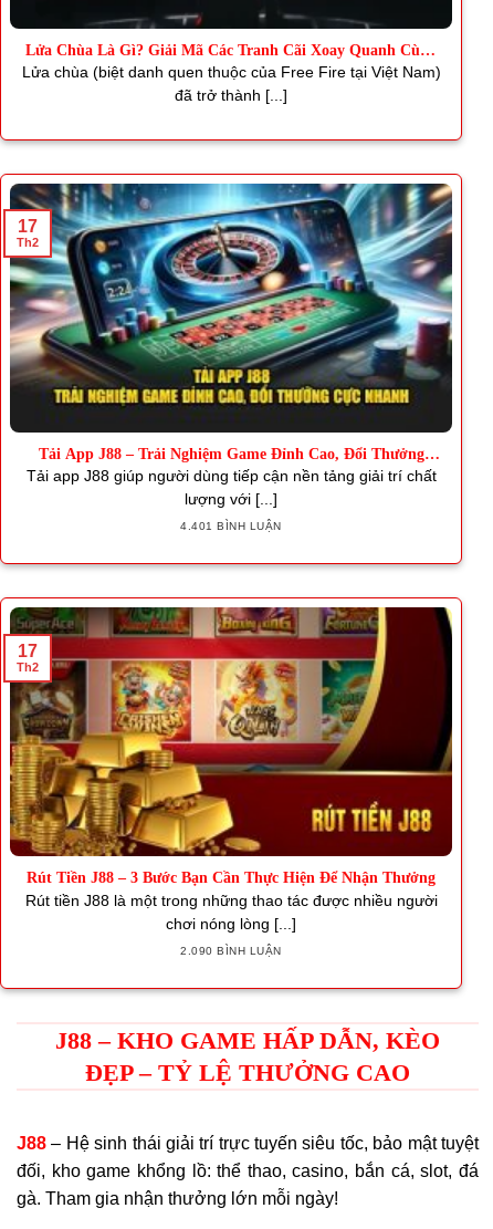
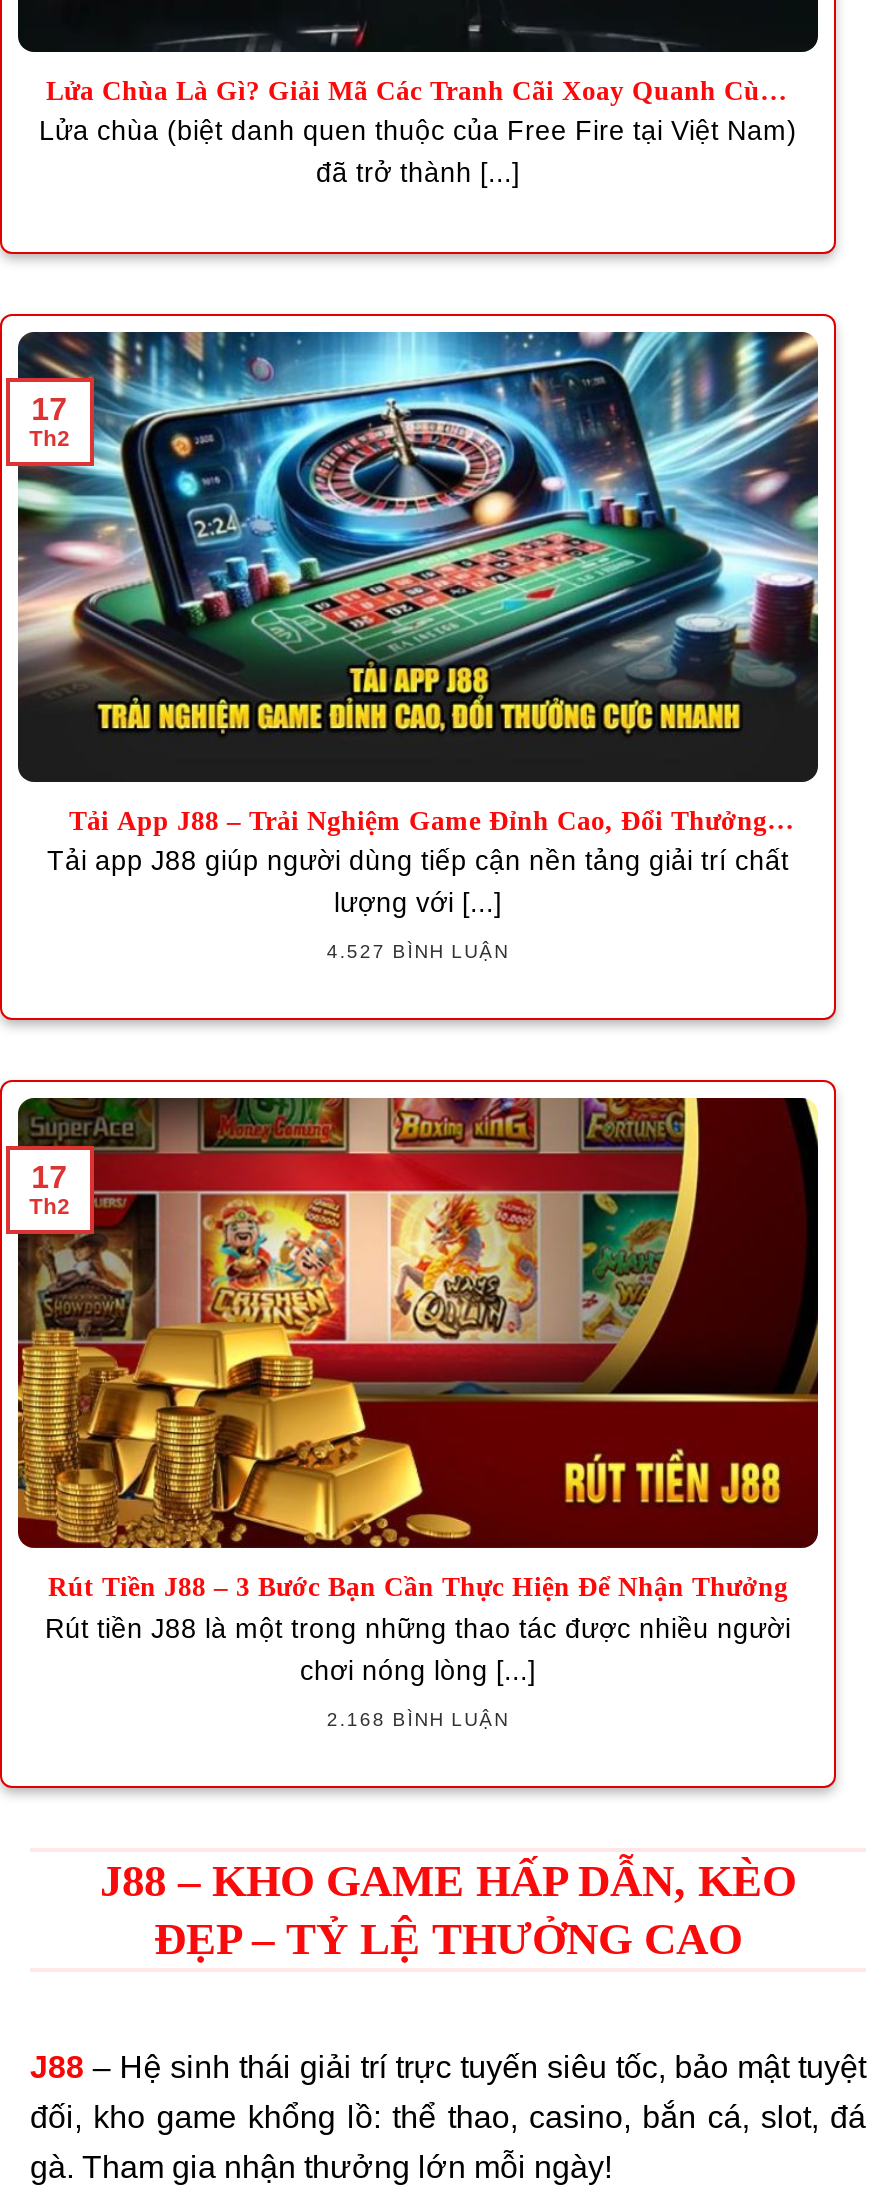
[181,520,281,533] 4.401 BÌNH LUẬN -> [327,941,509,963] 4.527 BÌNH LUẬN
[181,945,281,957] 2.090 BÌNH LUẬN -> [327,1708,509,1730] 2.168 BÌNH LUẬN

